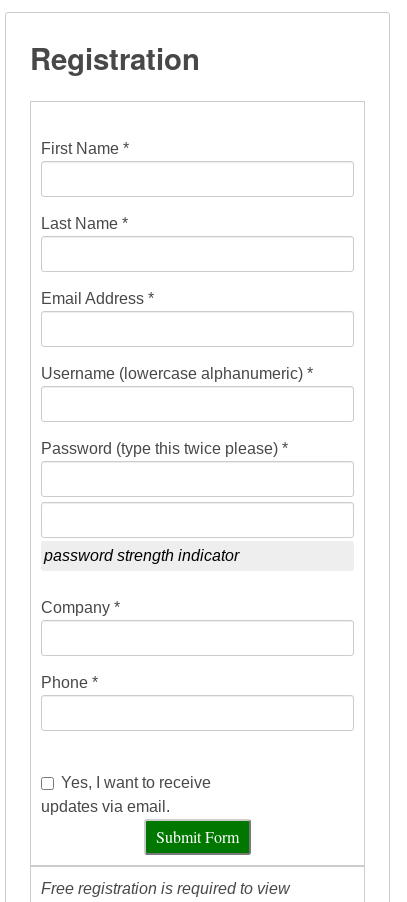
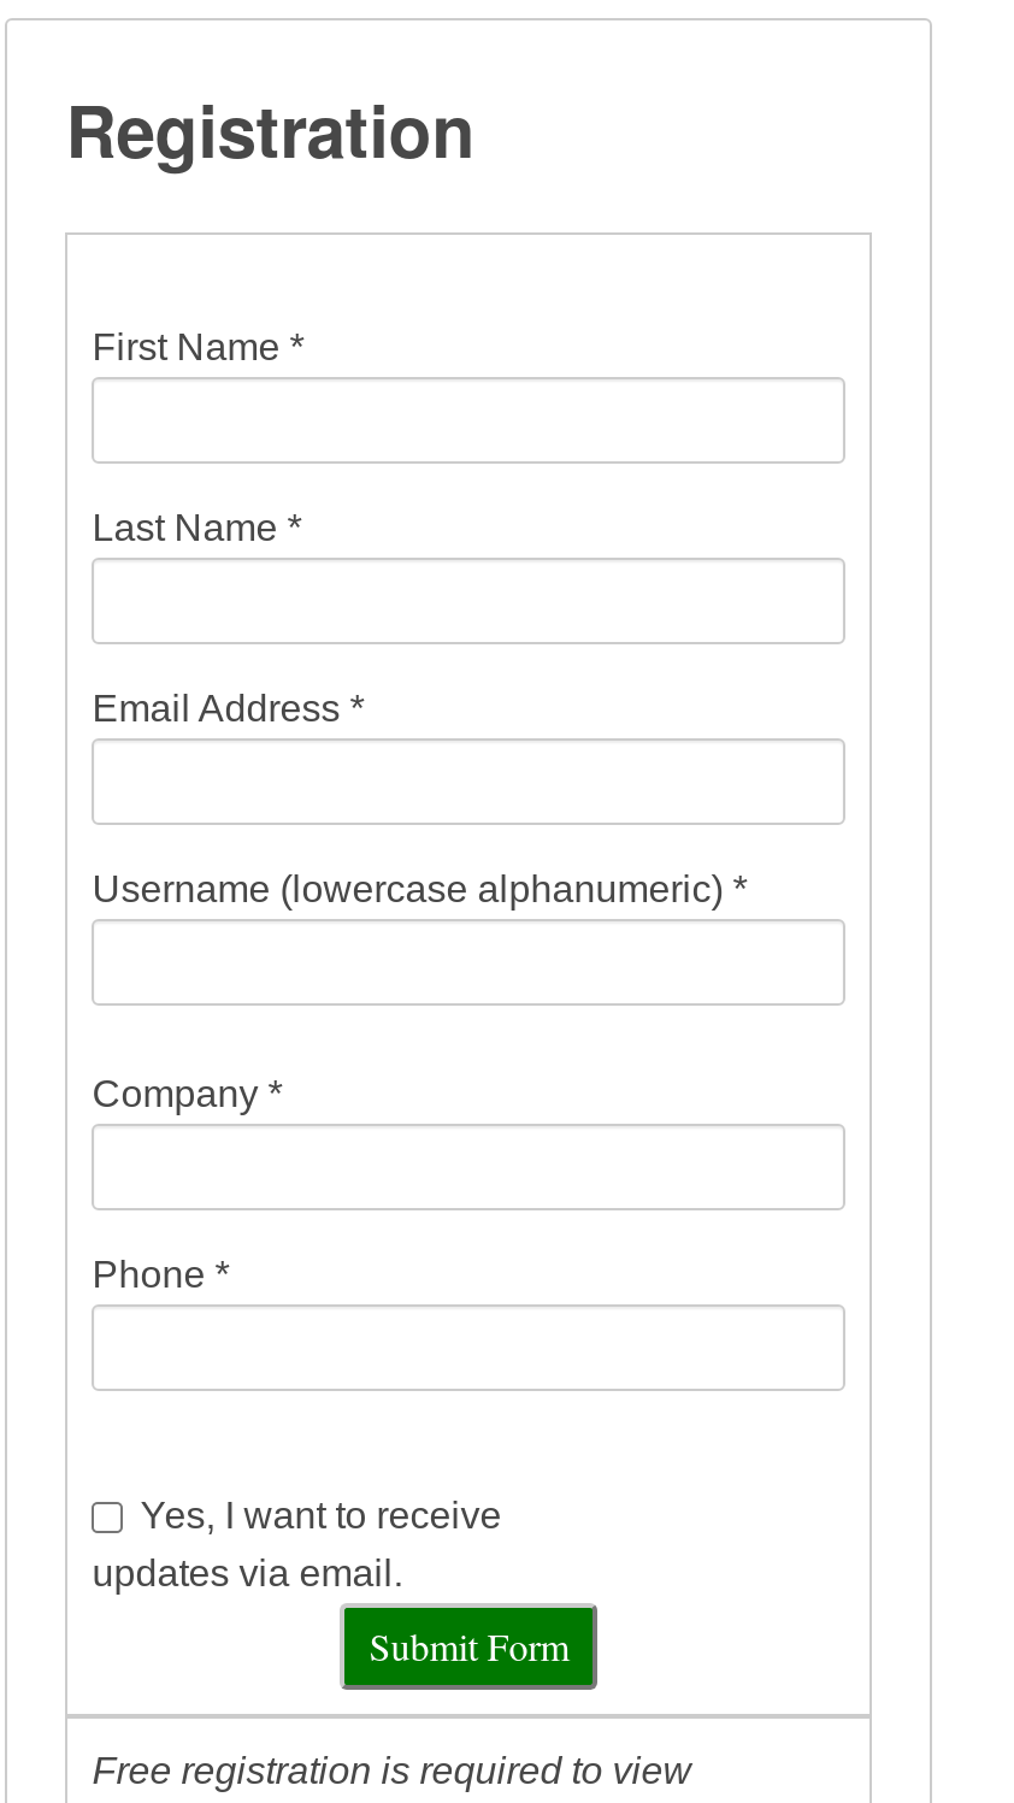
[41,440,288,457] Password (type this twice please) * -> none
[44,547,239,564] password strength indicator -> none

